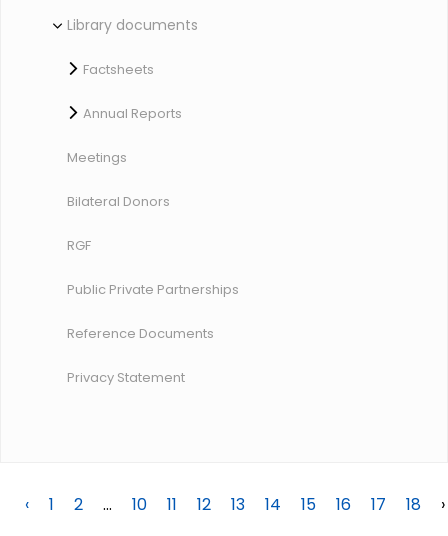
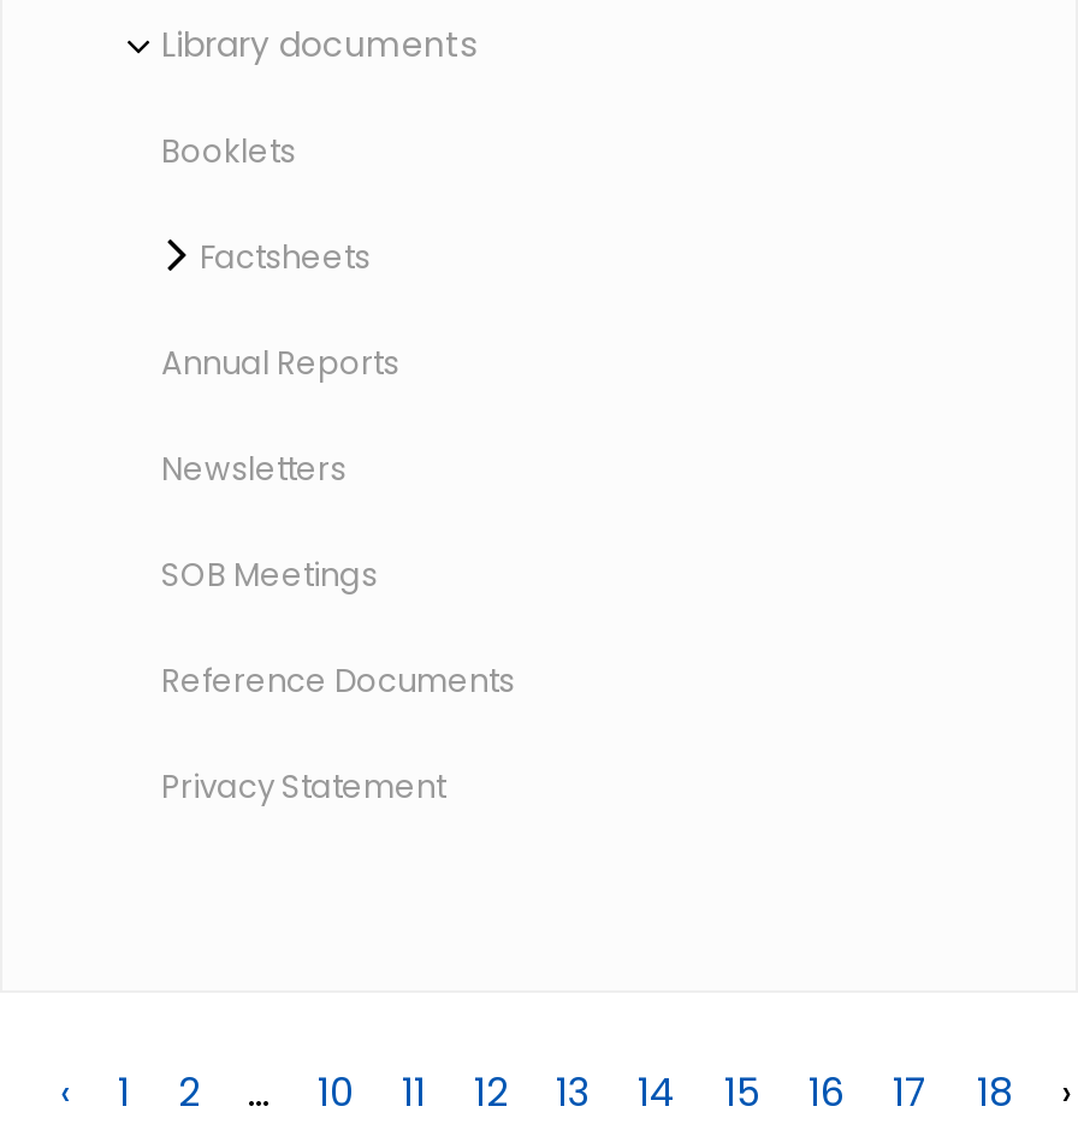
none -> [161,129,296,174] Booklets
moved [83,60,182,123] -> [161,235,399,386]: Factsheets | Annual Reports
[67,148,239,299] Meetings | Bilateral Donors | RGF | Public Private Partnerships -> [161,446,378,598] Newsletters | SOB Meetings

